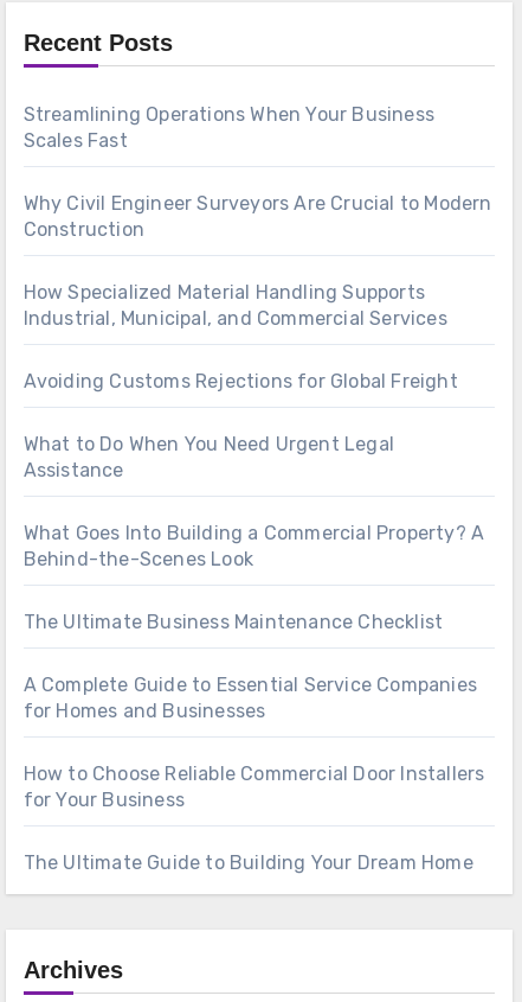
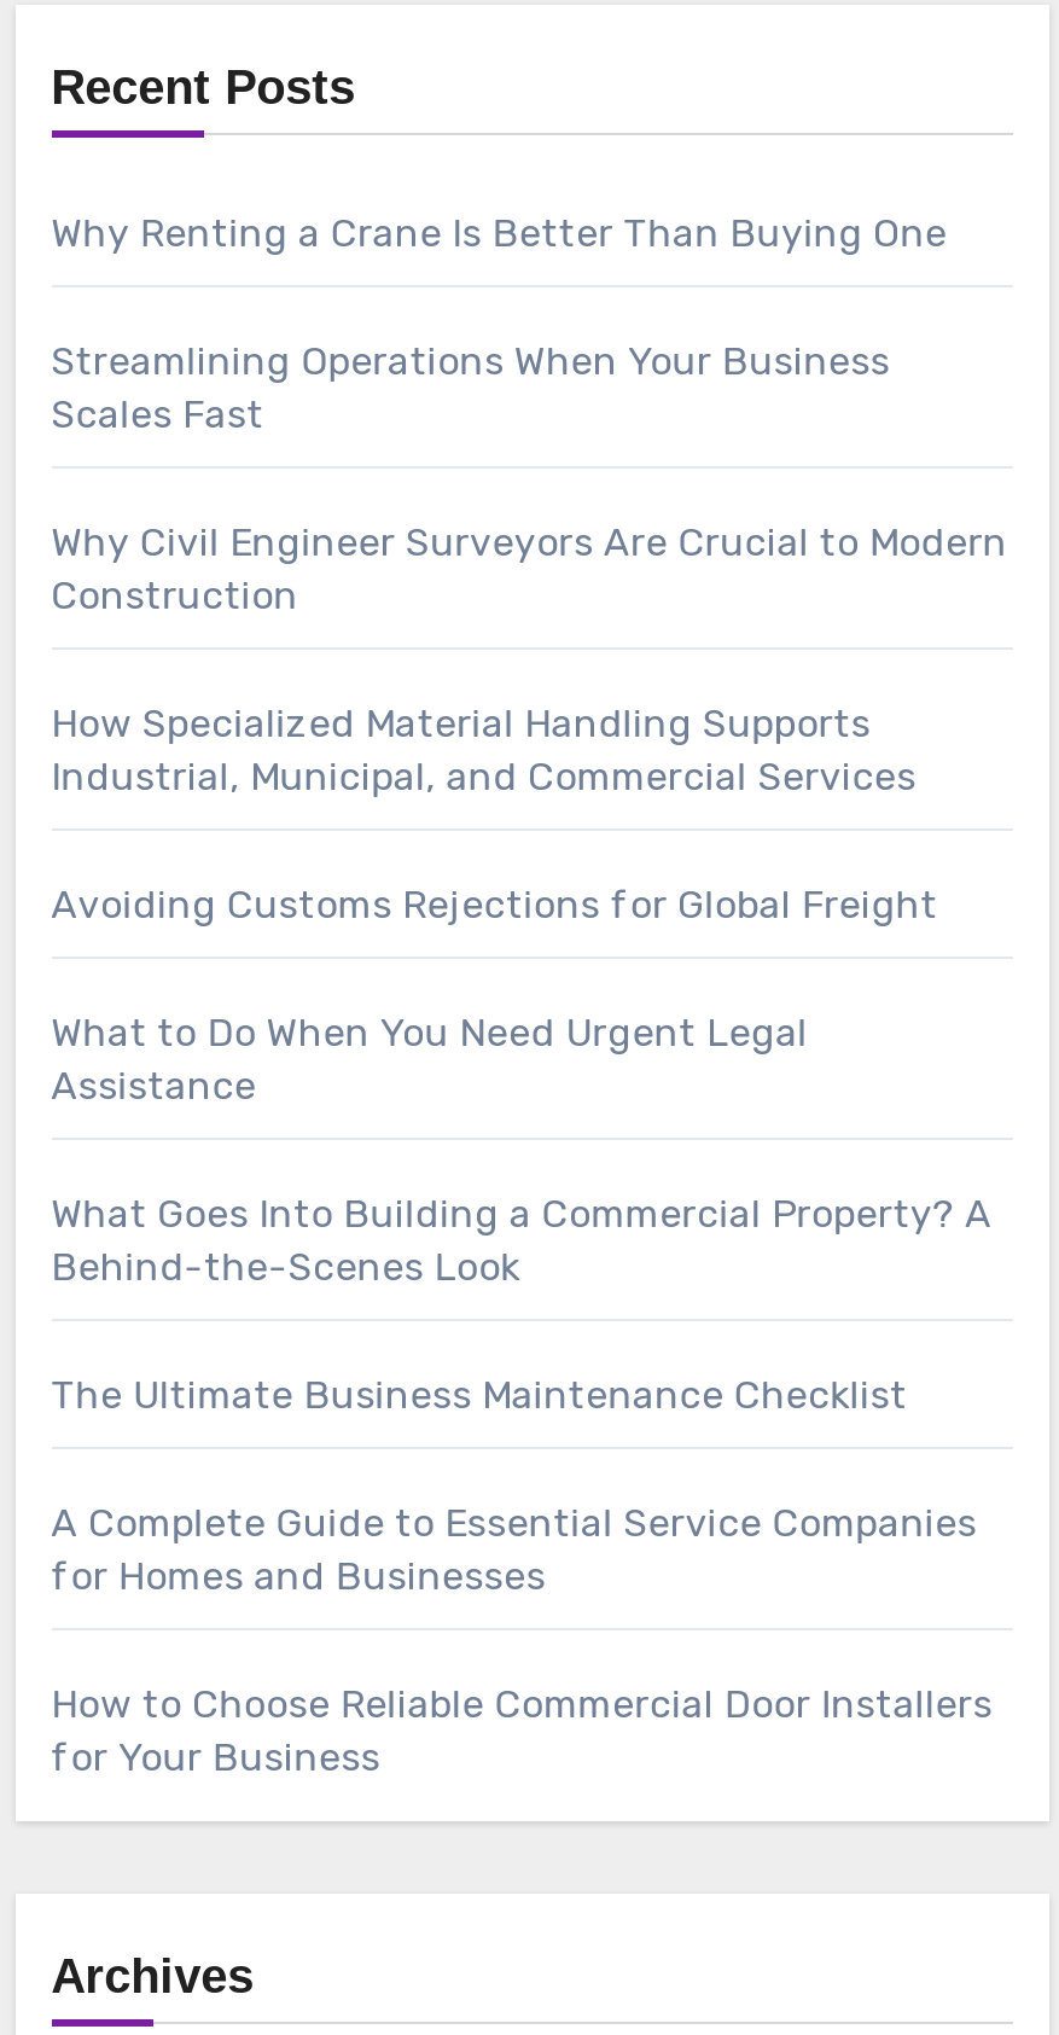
none -> [51,210,947,256] Why Renting a Crane Is Better Than Buying One
moved [23,103,492,811] -> [51,338,1007,1780]: Streamlining Operations When Your Business | Scales Fast | Why Civil Engineer Surveyors Are Crucial to Modern | ... | How to Choose Reliable Commercial Door Installers | for Your Business
[23,851,473,874] The Ultimate Guide to Building Your Dream Home -> none

